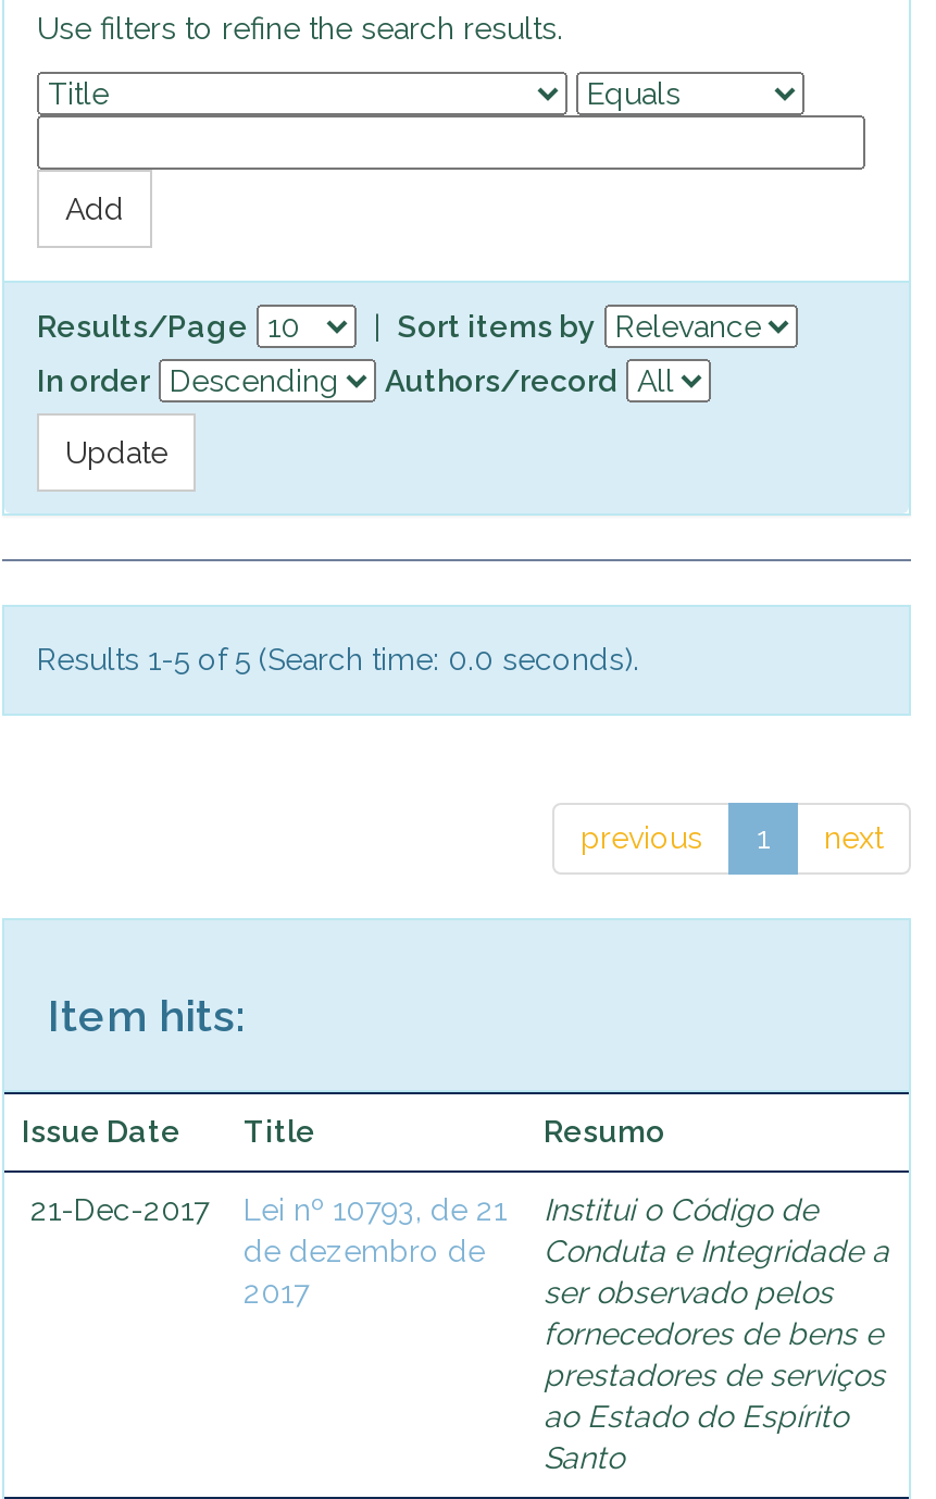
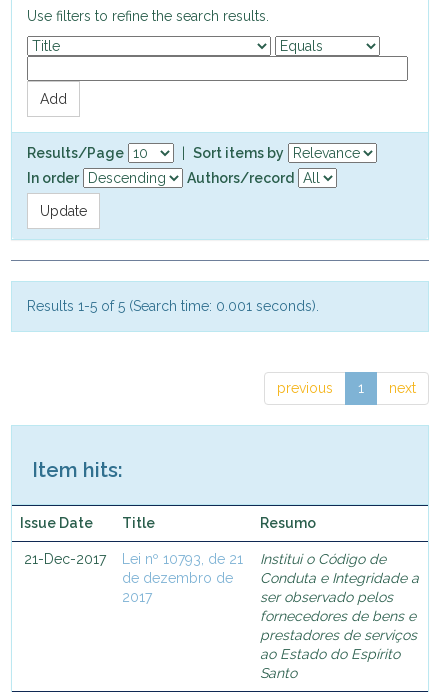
[37,642,639,677] Results 1-5 of 5 (Search time: 0.0 seconds). -> [27,298,319,314] Results 1-5 of 5 (Search time: 0.001 seconds).

